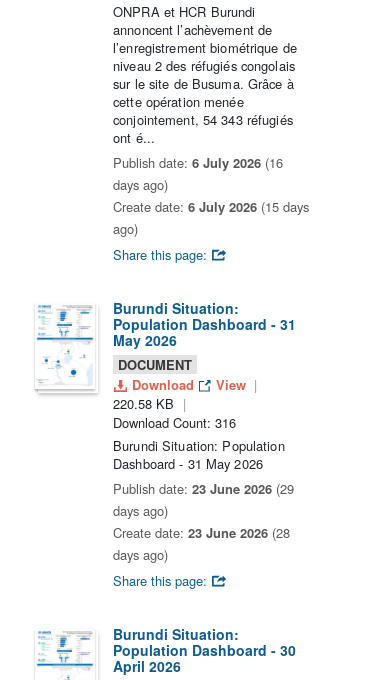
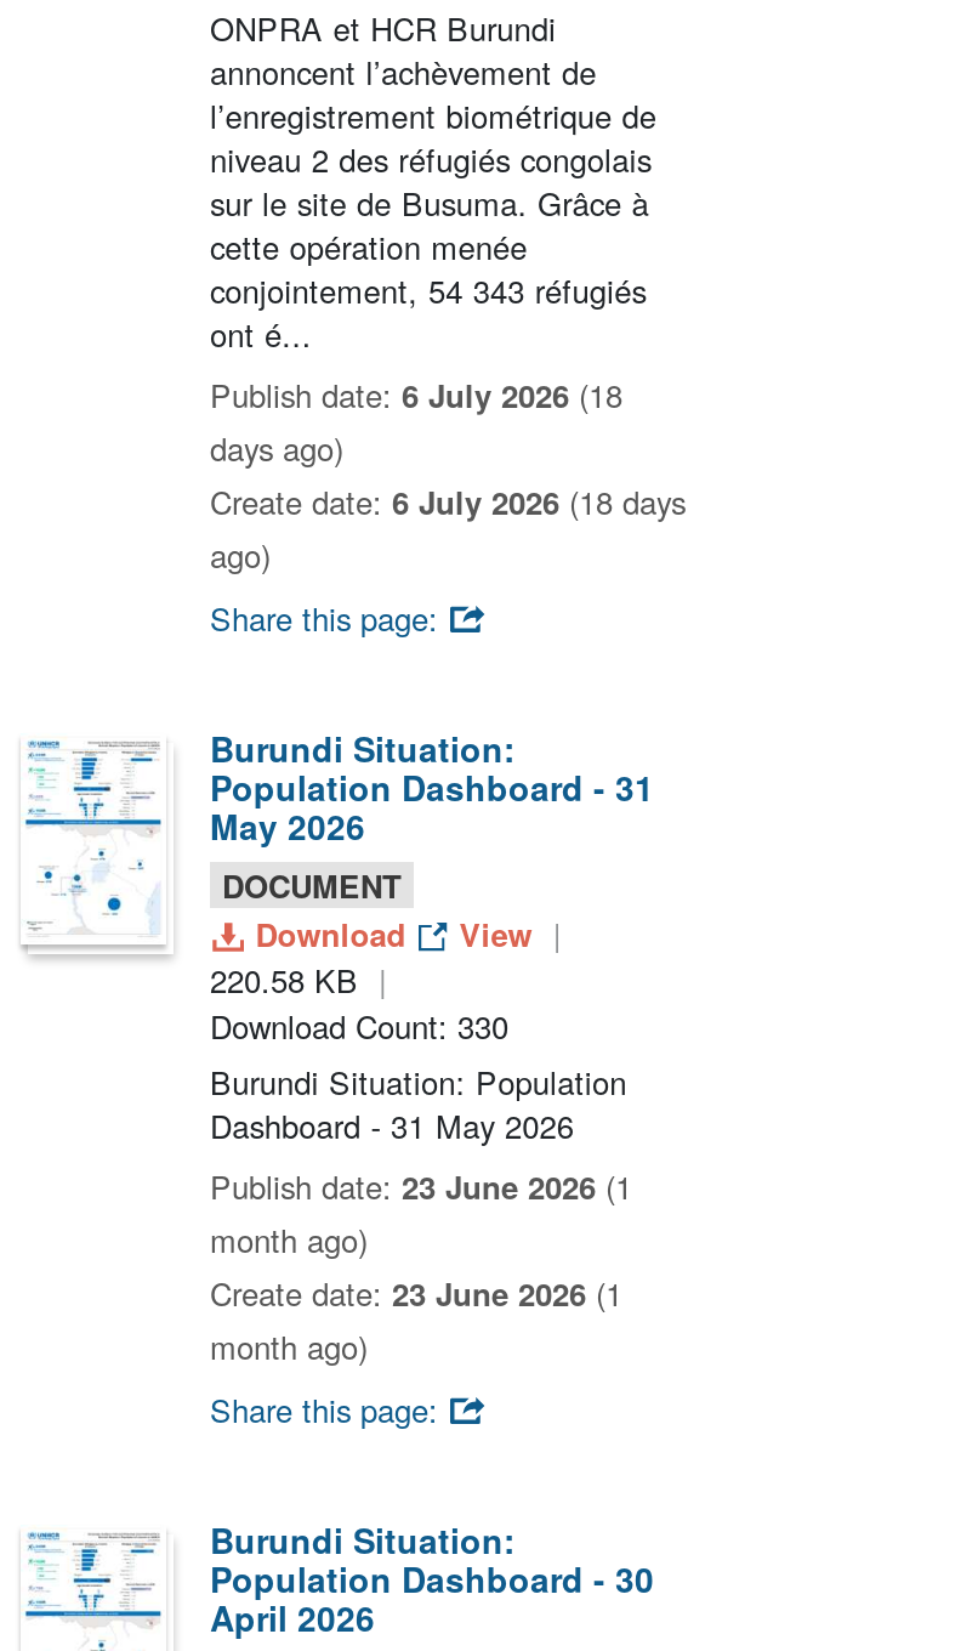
[113,153,283,172] Publish date: 6 July 2026 (16 -> [210,371,622,418] Publish date: 6 July 2026 (18
[113,197,309,216] Create date: 6 July 2026 (15 days -> [210,478,686,524] Create date: 6 July 2026 (18 days
[113,413,236,432] Download Count: 316 -> [210,1003,508,1049] Download Count: 330
[113,479,294,498] Publish date: 23 June 2026 (29 -> [210,1163,632,1209] Publish date: 23 June 2026 (1
[113,501,168,520] days ago) -> [210,1216,368,1263] month ago)
[113,523,290,542] Create date: 23 June 2026 (28 -> [210,1270,622,1316] Create date: 23 June 2026 (1
[113,545,168,564] days ago) -> [210,1323,368,1369] month ago)

